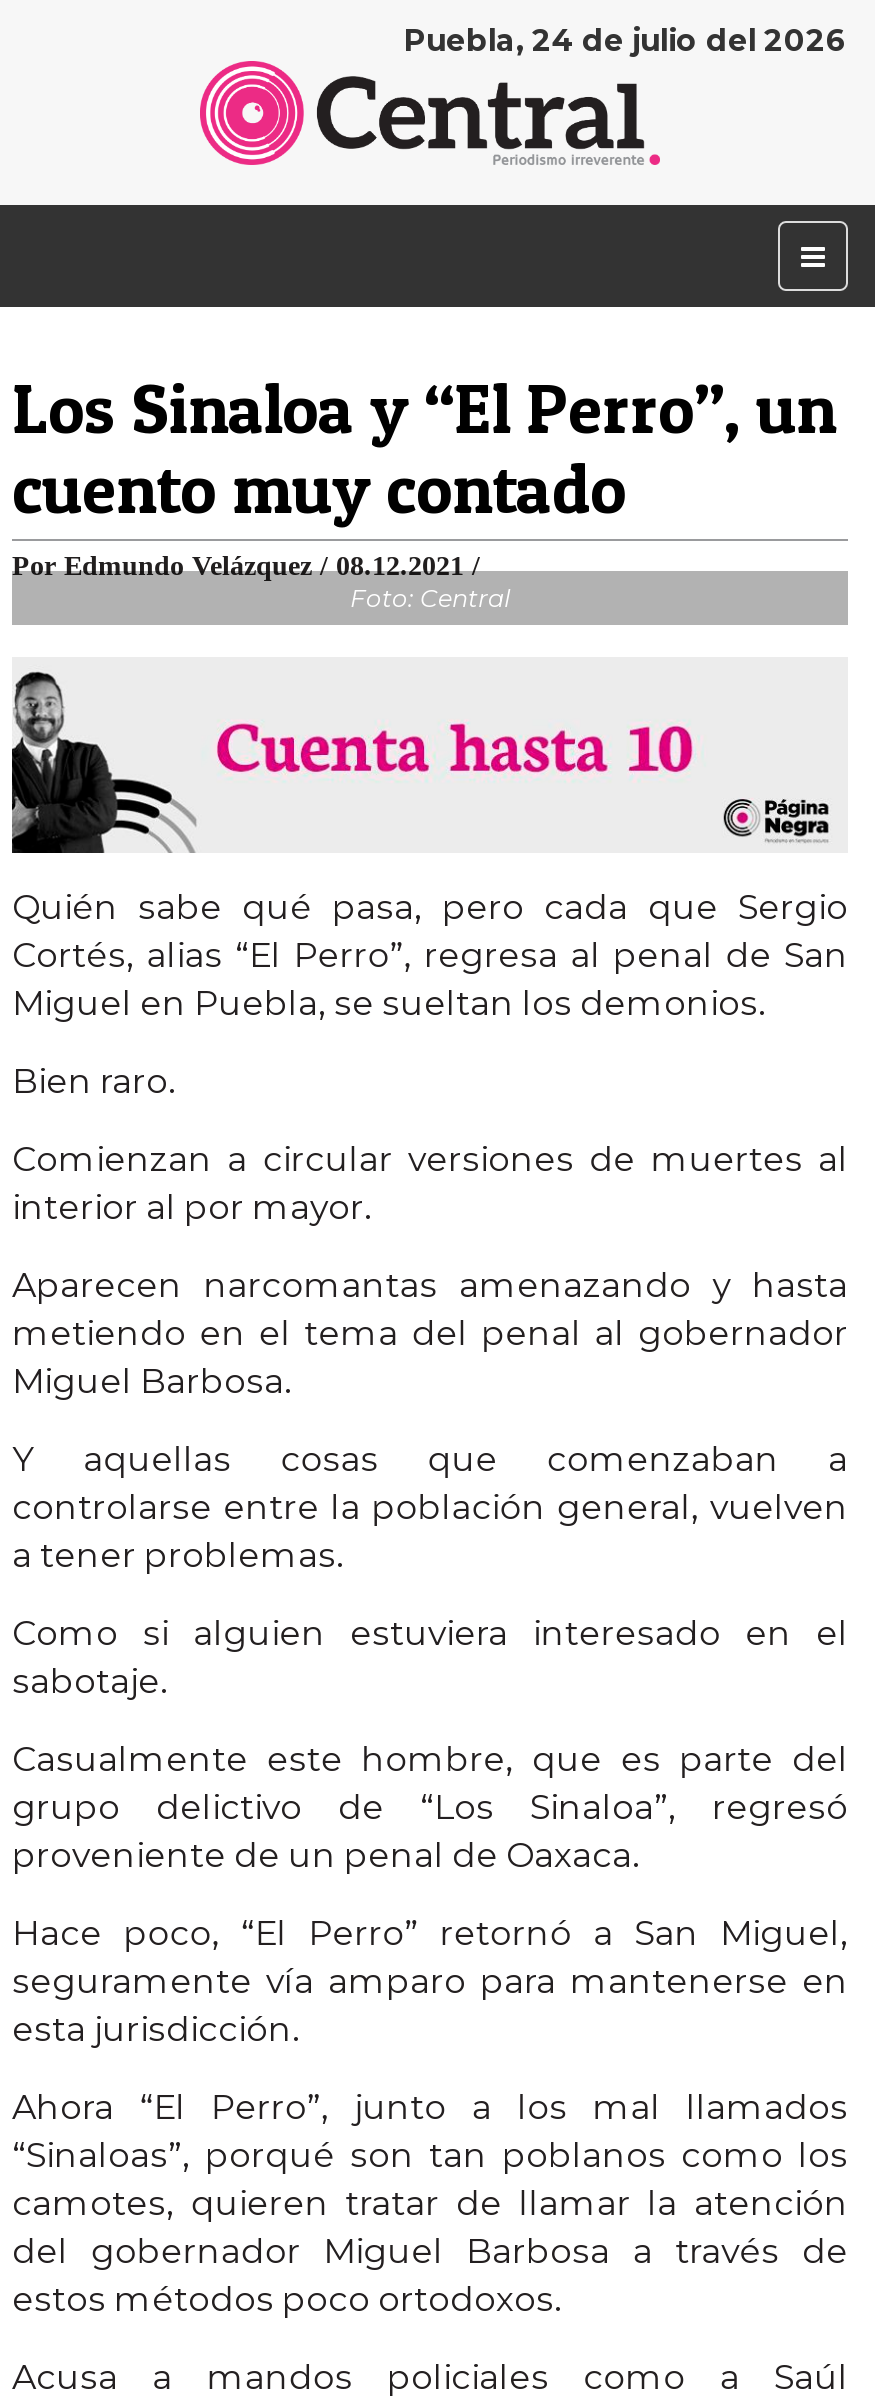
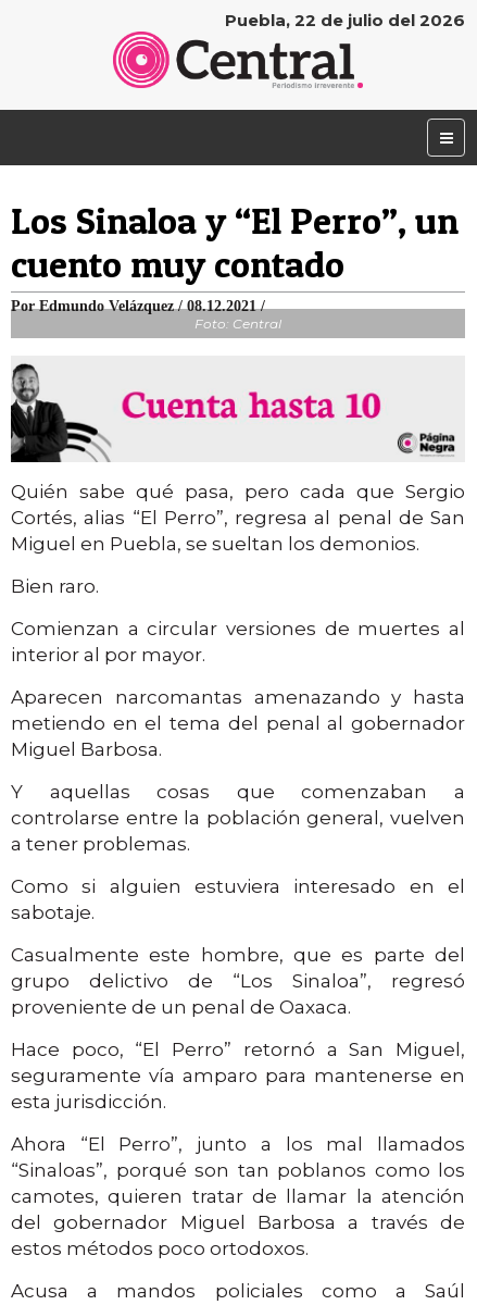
[404,21,848,59] Puebla, 24 de julio del 2026 -> [225,10,465,30] Puebla, 22 de julio del 2026

